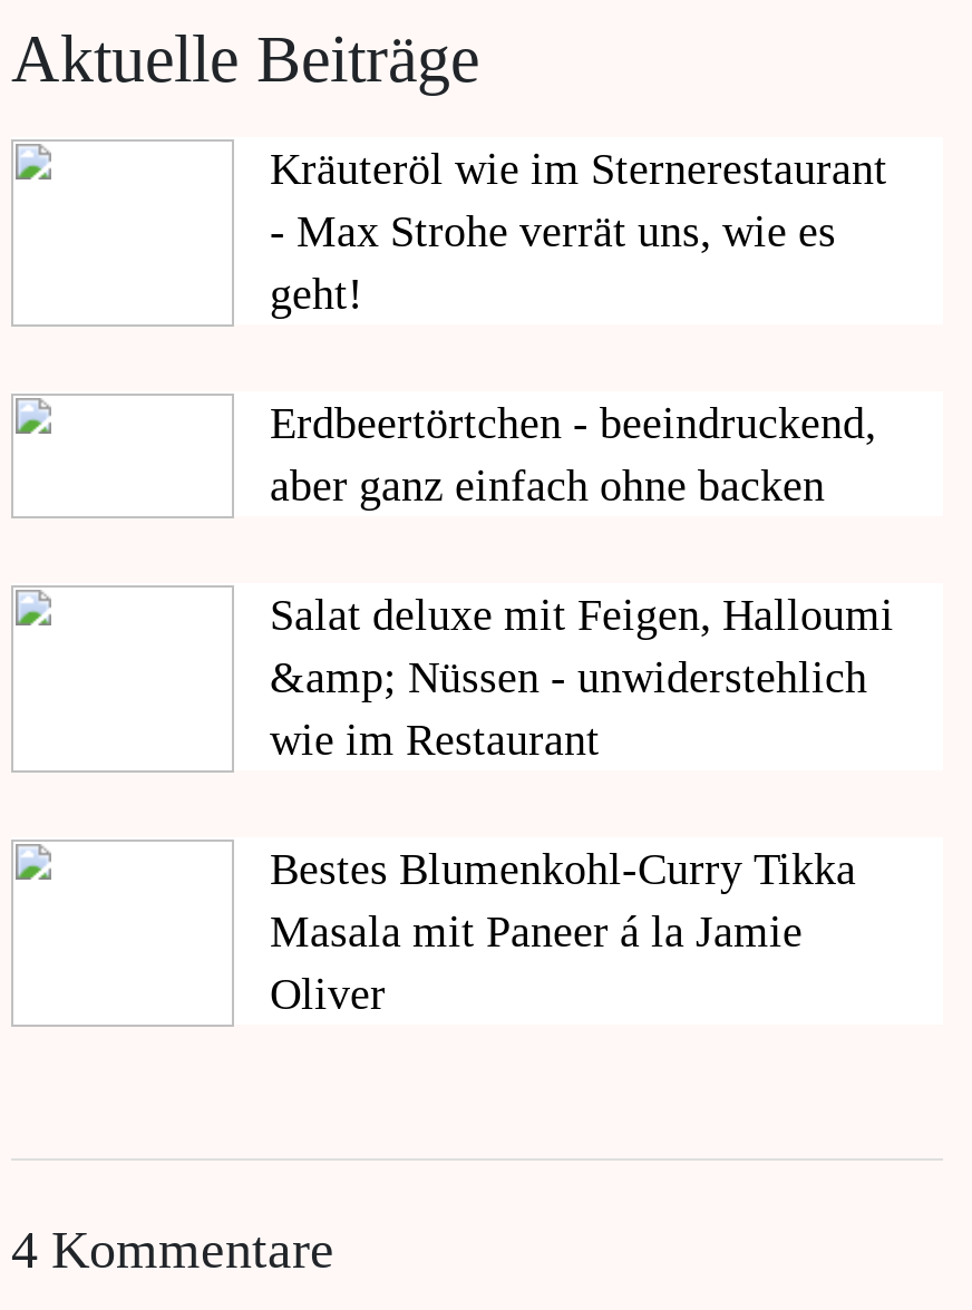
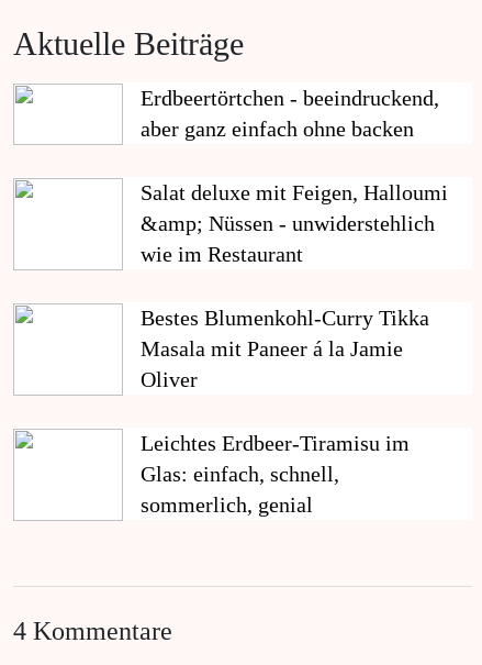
[270,145,887,319] Kräuteröl wie im Sternerestaurant | - Max Strohe verrät uns, wie es | geht! -> none
moved [270,399,894,1019] -> [141,86,448,392]: Erdbeertörtchen - beeindruckend, | aber ganz einfach ohne backen | Salat deluxe mit Feigen, Halloumi | &amp; Nüssen - unwiderstehlich | wie im Restaurant | Bestes Blumenkohl-Curry Tikka | Masala mit Paneer á la Jamie | Oliver
none -> [141,431,410,517] Leichtes Erdbeer-Tiramisu im | Glas: einfach, schnell, | sommerlich, genial

